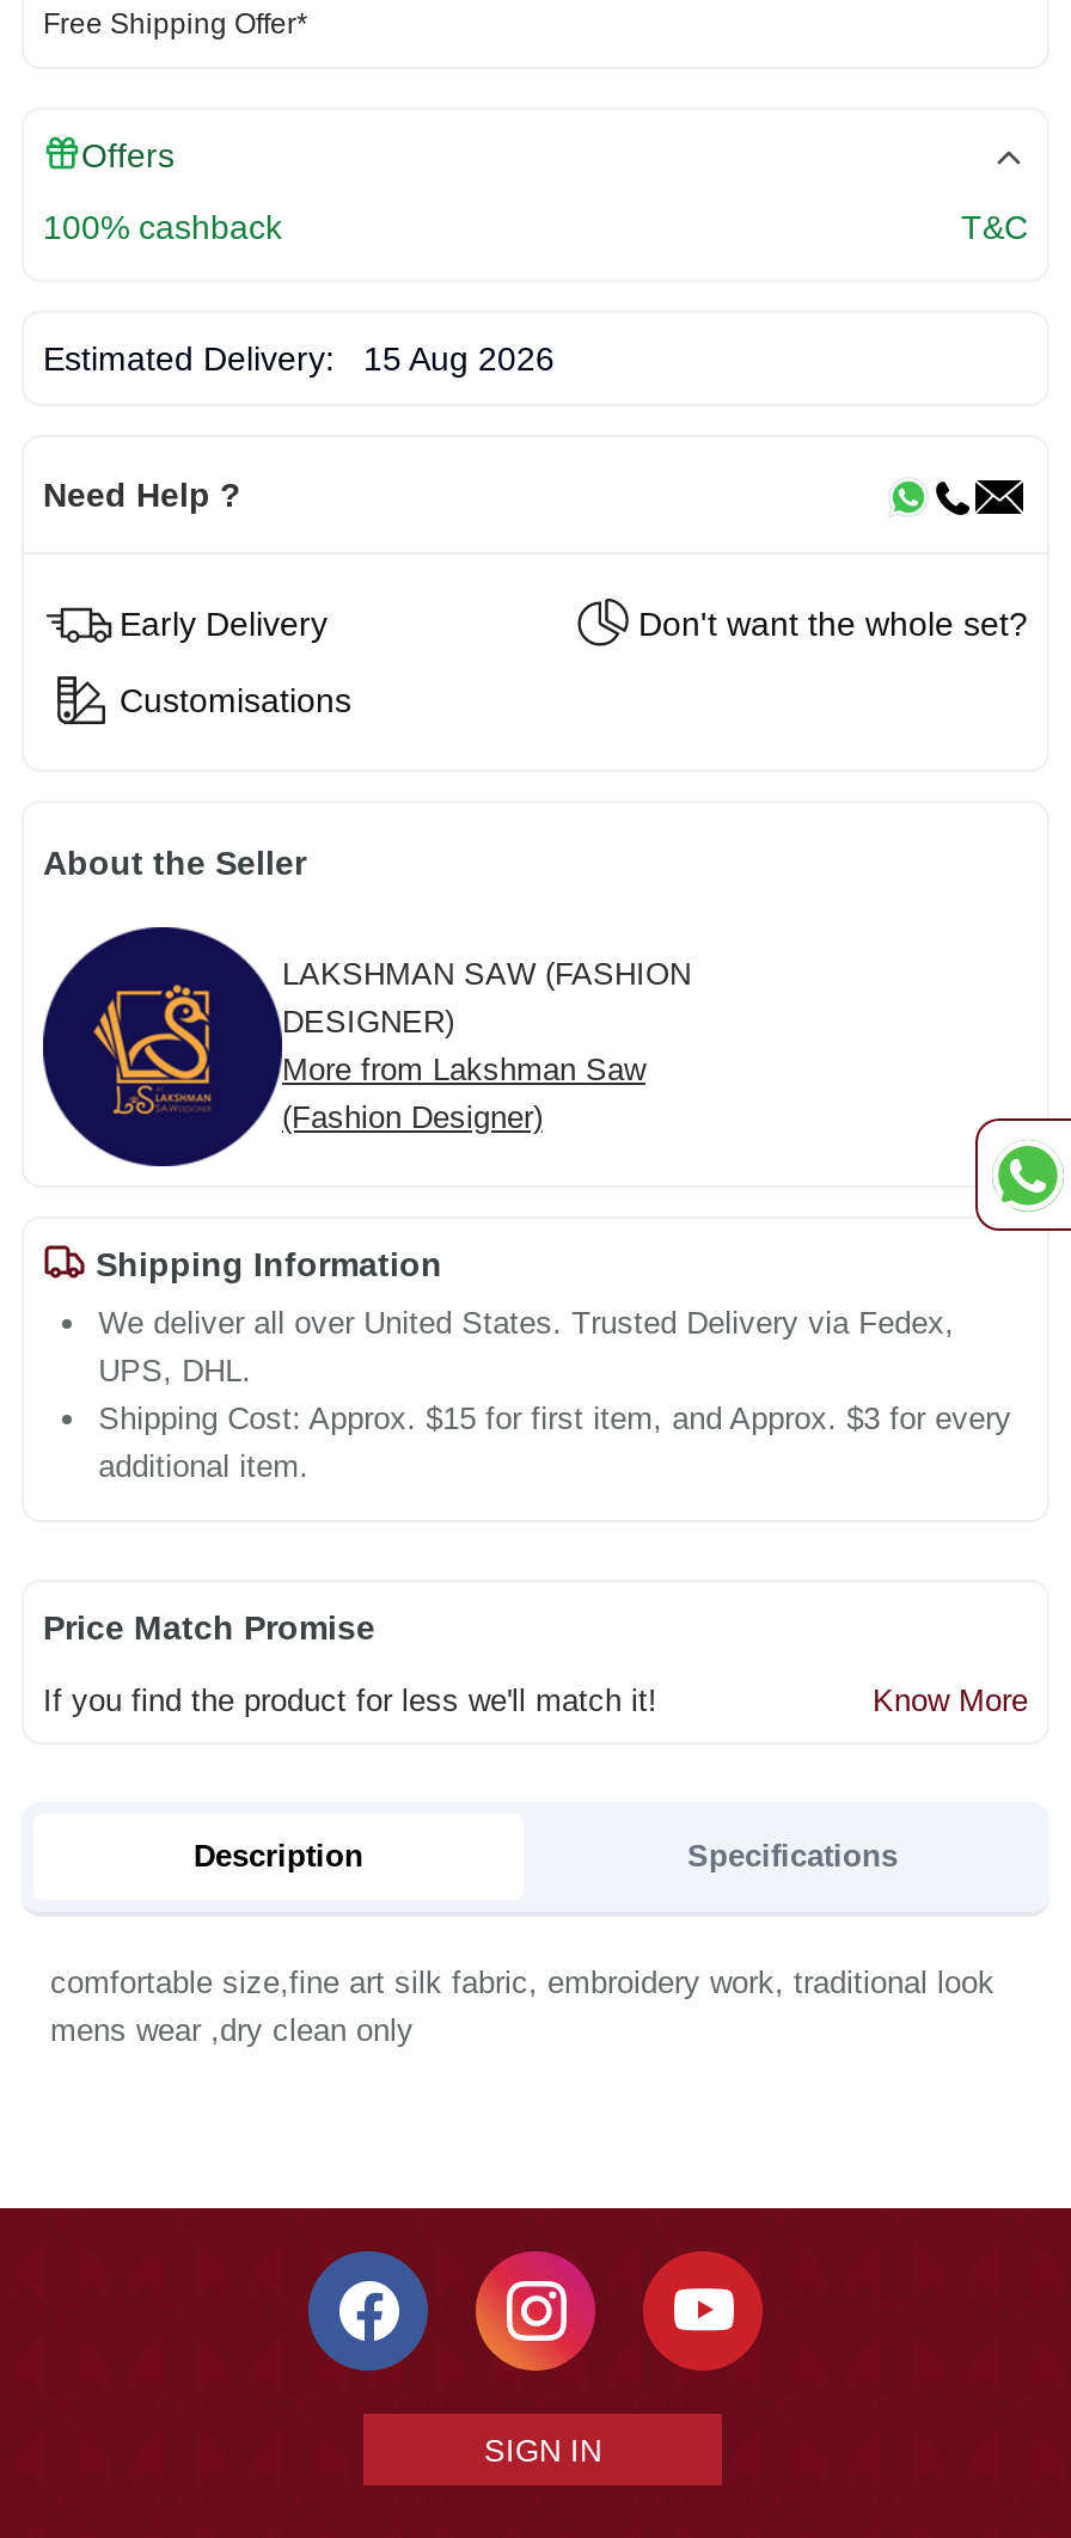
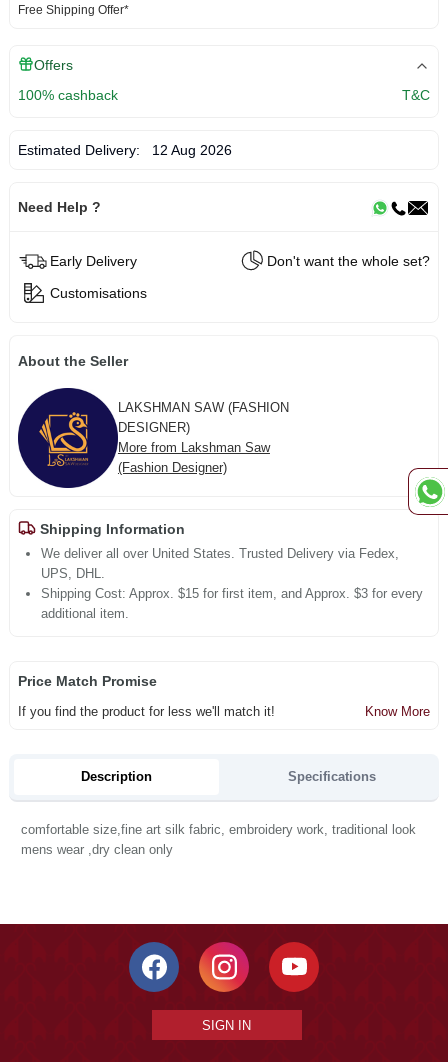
[43,340,555,378] Estimated Delivery: 15 Aug 2026 -> [18,142,232,158] Estimated Delivery: 12 Aug 2026

